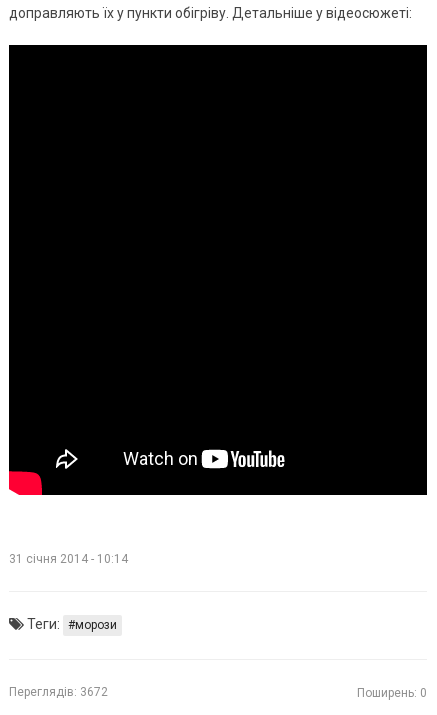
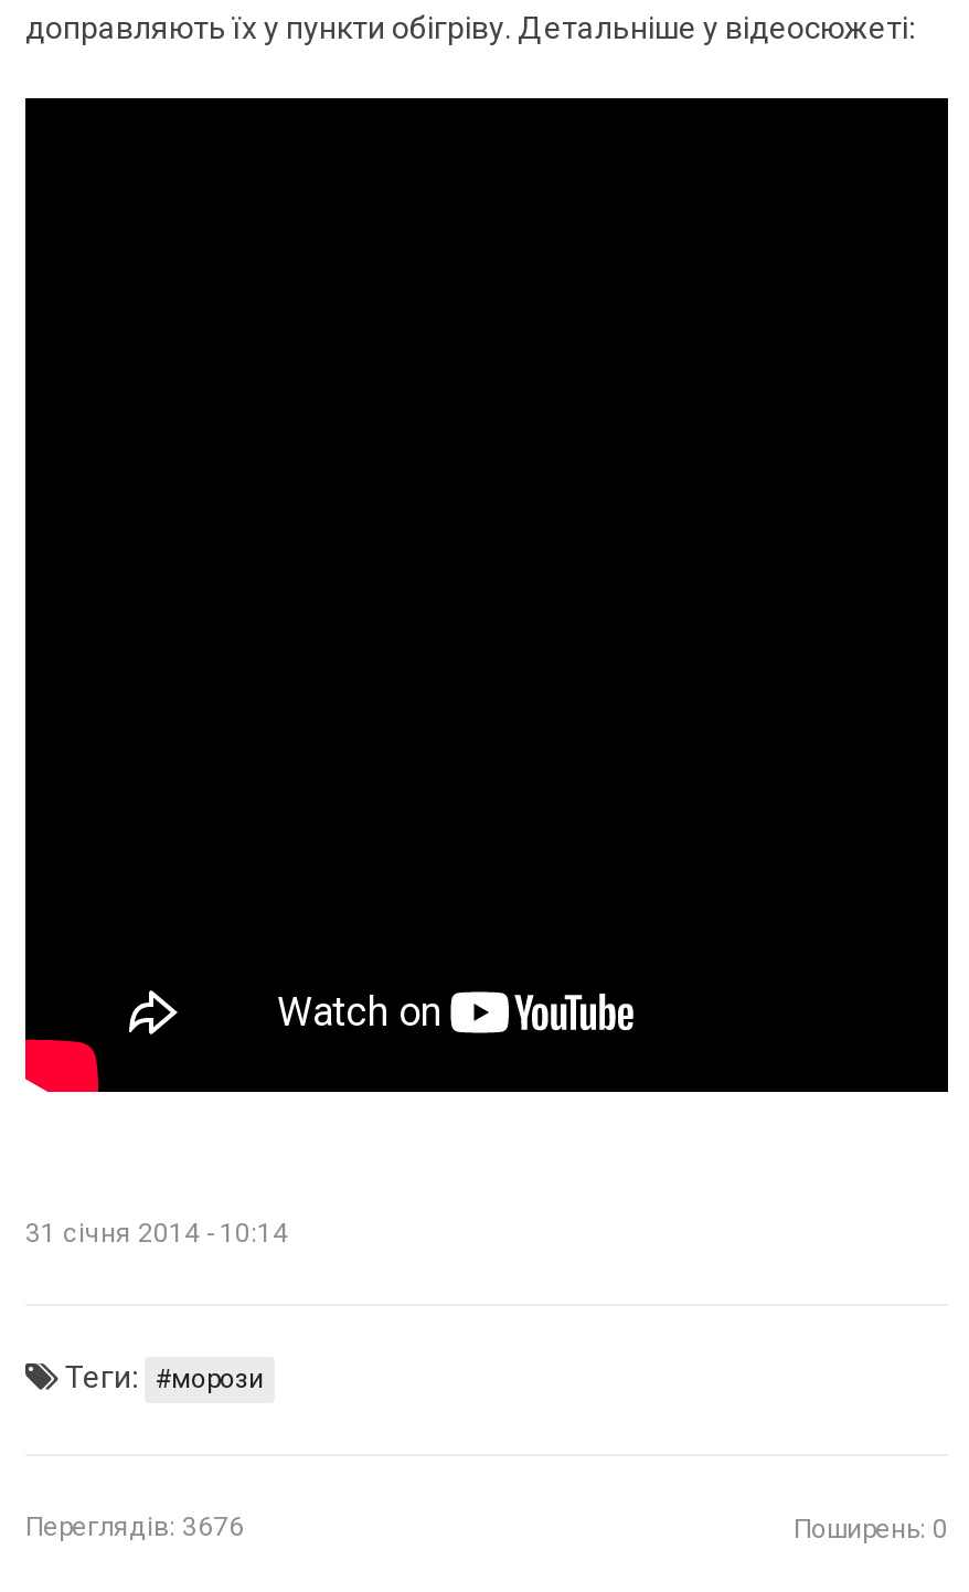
[9,685,108,699] Переглядів: 3672 -> [25,1511,244,1542] Переглядів: 3676

